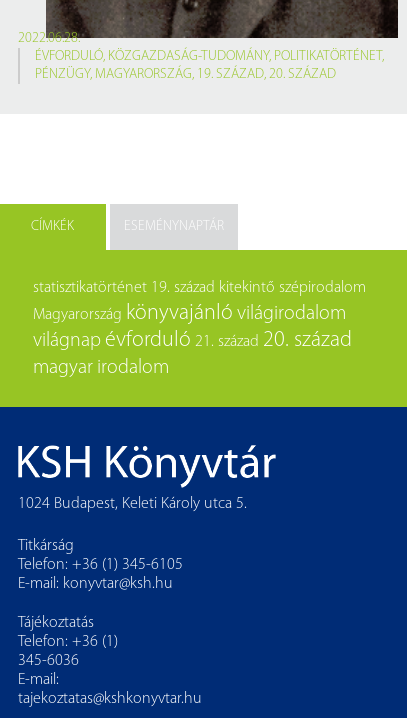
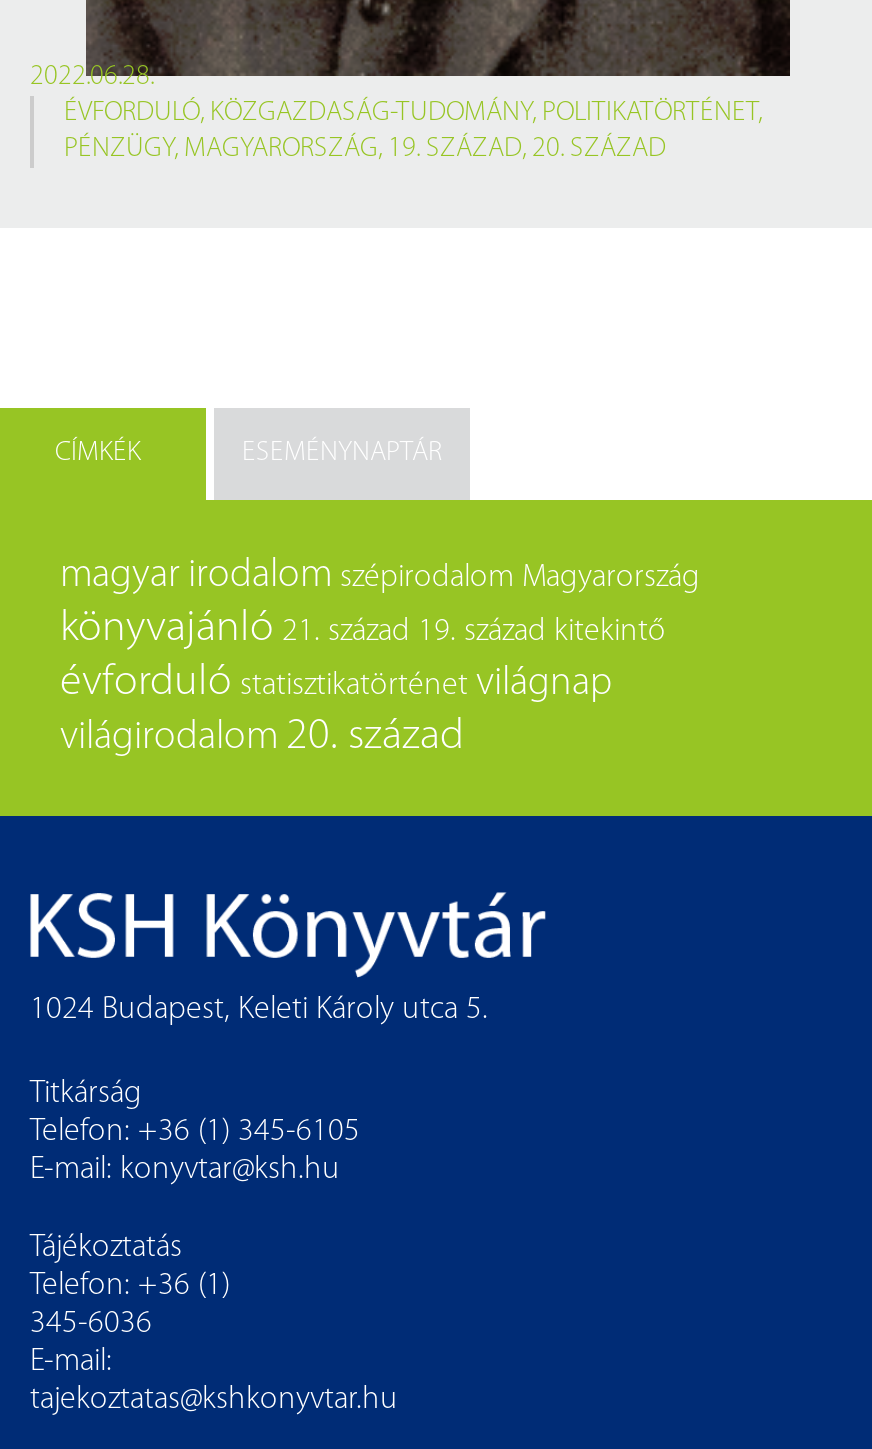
[33,280,366,378] statisztikatörténet 19. század kitekintő szépirodalom | Magyarország könyvajánló világirodalom | világnap évforduló 21. század 20. század | magyar irodalom -> [60,556,700,760] magyar irodalom szépirodalom Magyarország | könyvajánló 21. század 19. század kitekintő | évforduló statisztikatörténet világnap | világirodalom 20. század

